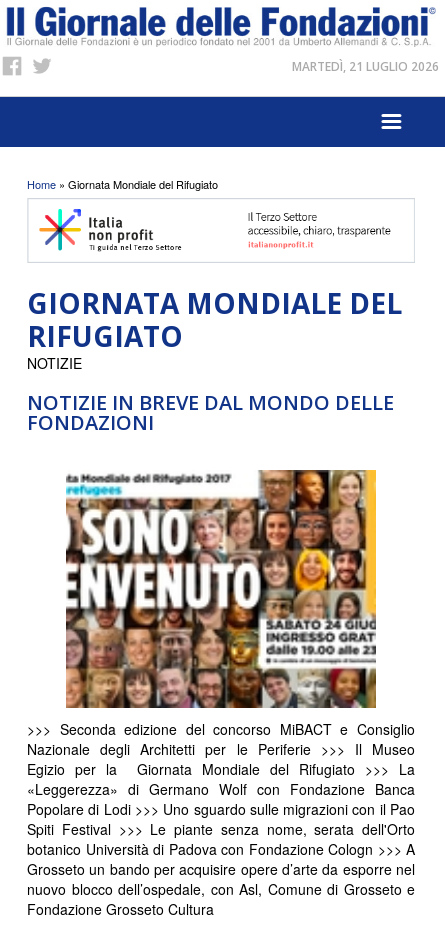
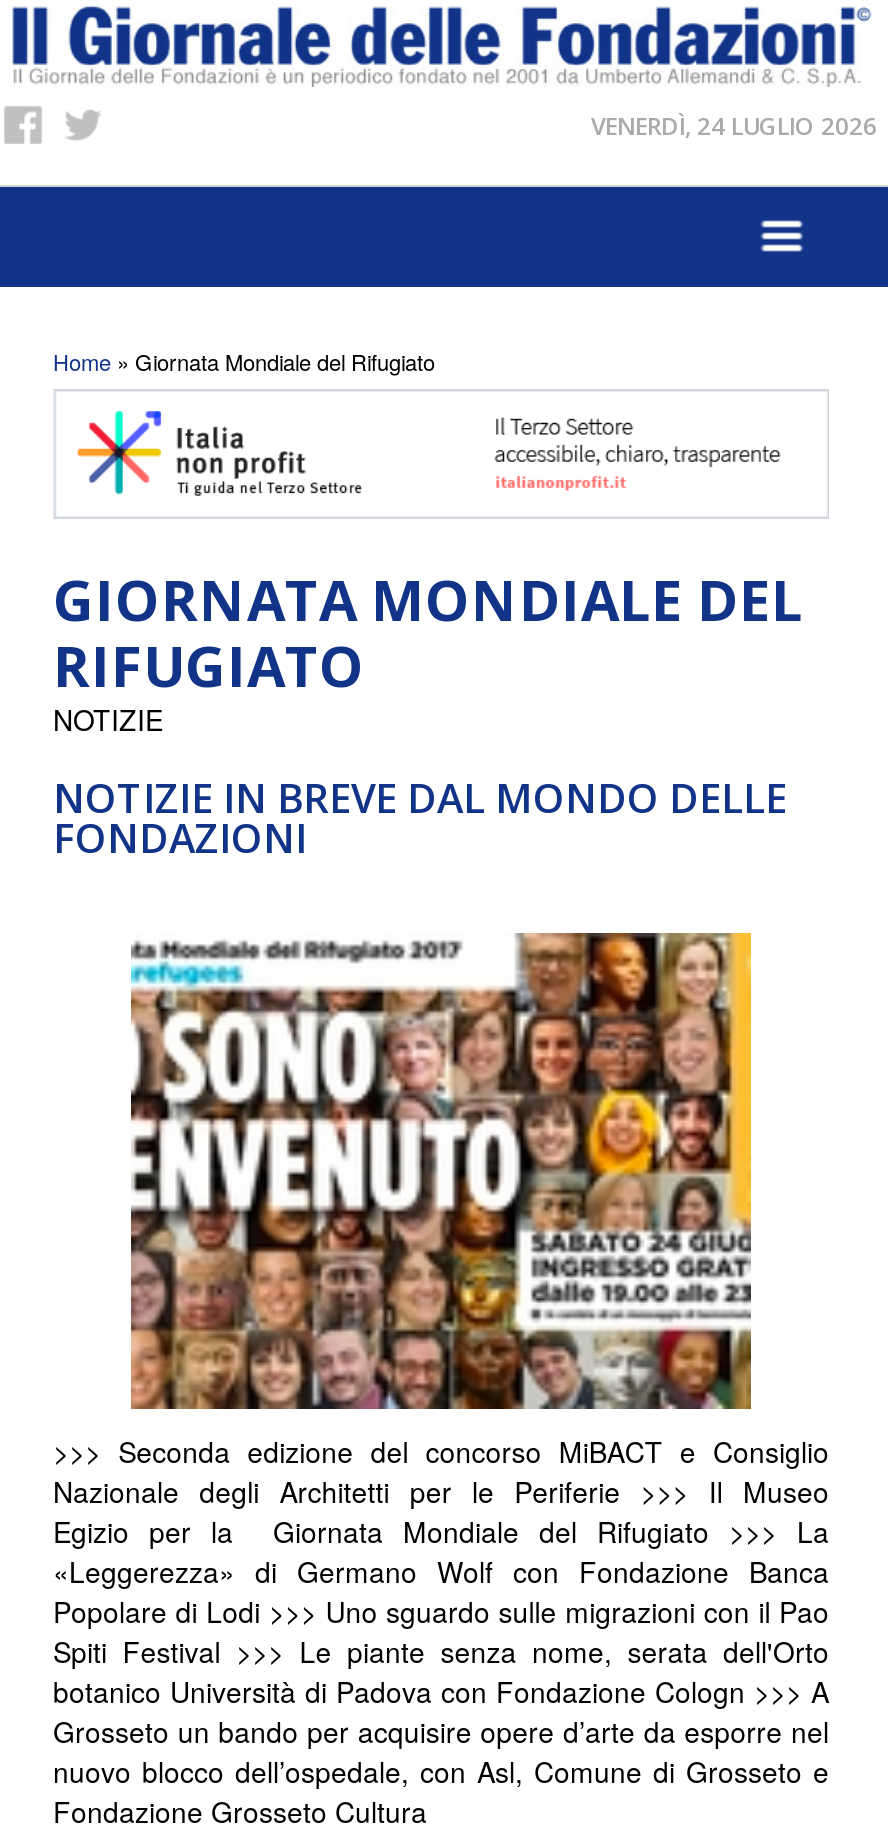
[292,58,439,75] MARTEDÌ, 21 LUGLIO 2026 -> [591,109,877,143] VENERDÌ, 24 LUGLIO 2026

